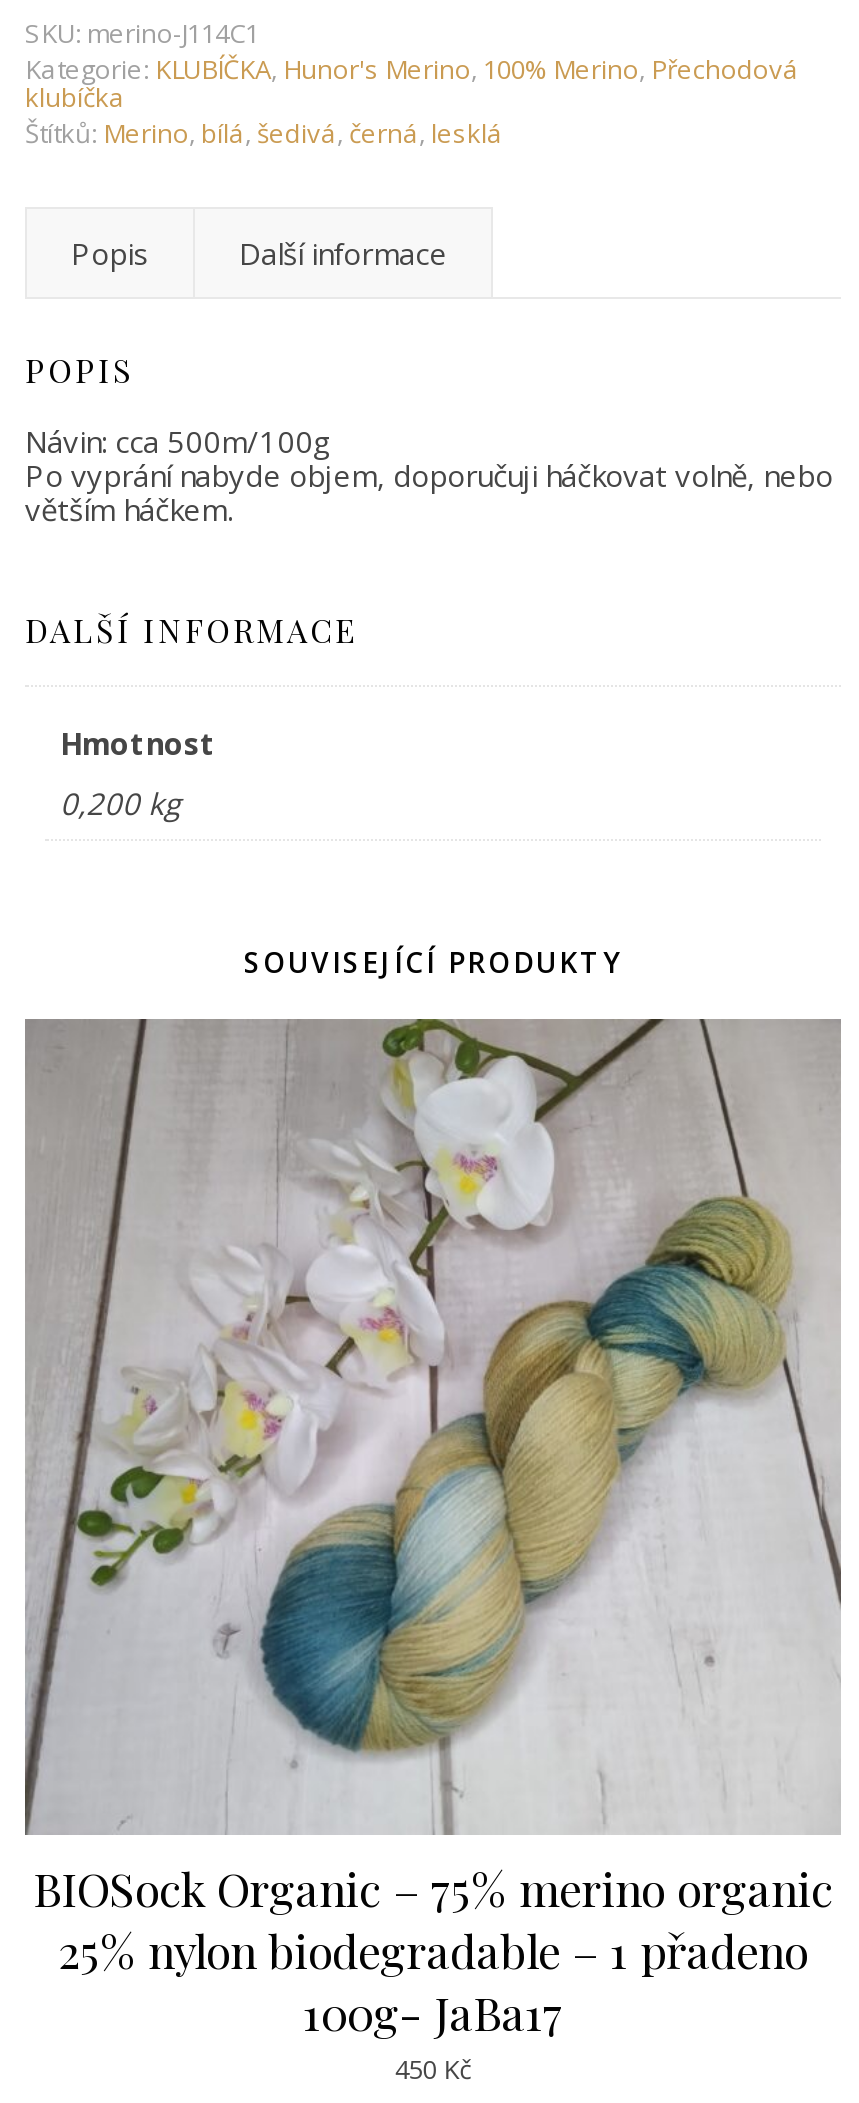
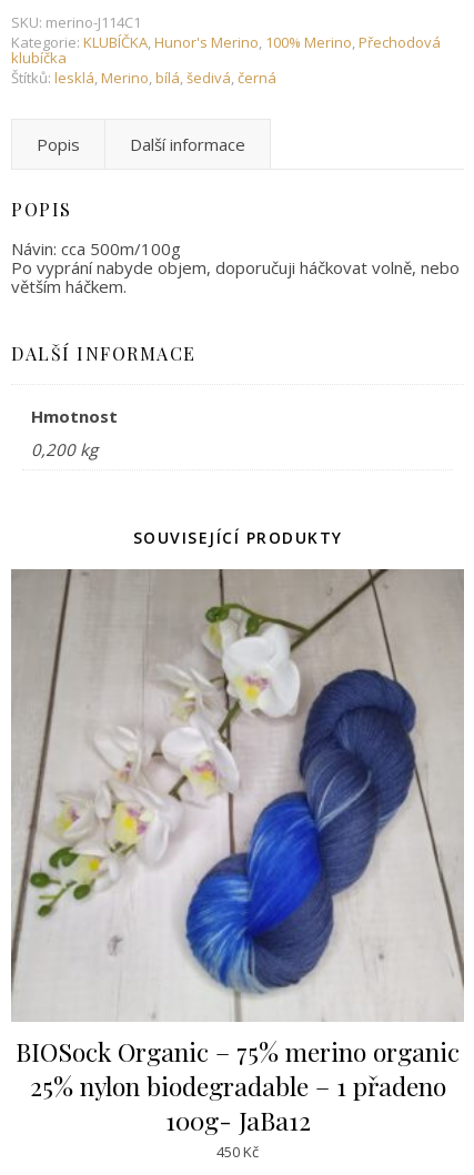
[25,114,503,150] Štítků: Merino, bílá, šedivá, černá, lesklá -> [11,67,276,87] Štítků: lesklá, Merino, bílá, šedivá, černá
[25,1017,841,1835] [image] -> [11,569,464,1021] [image]
[303,1980,563,2042] 100g- JaBa17 -> [165,1103,310,1137] 100g- JaBa12

